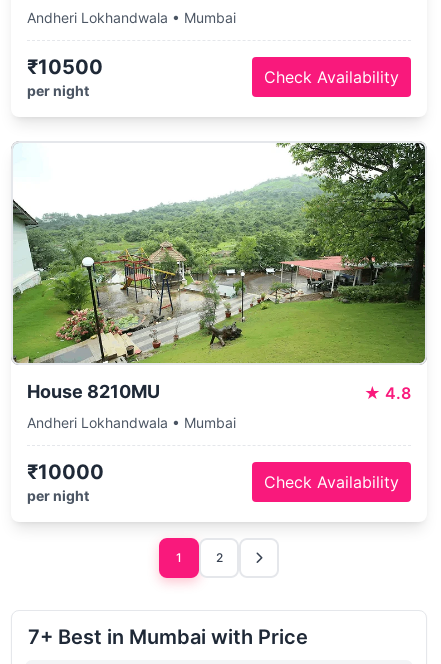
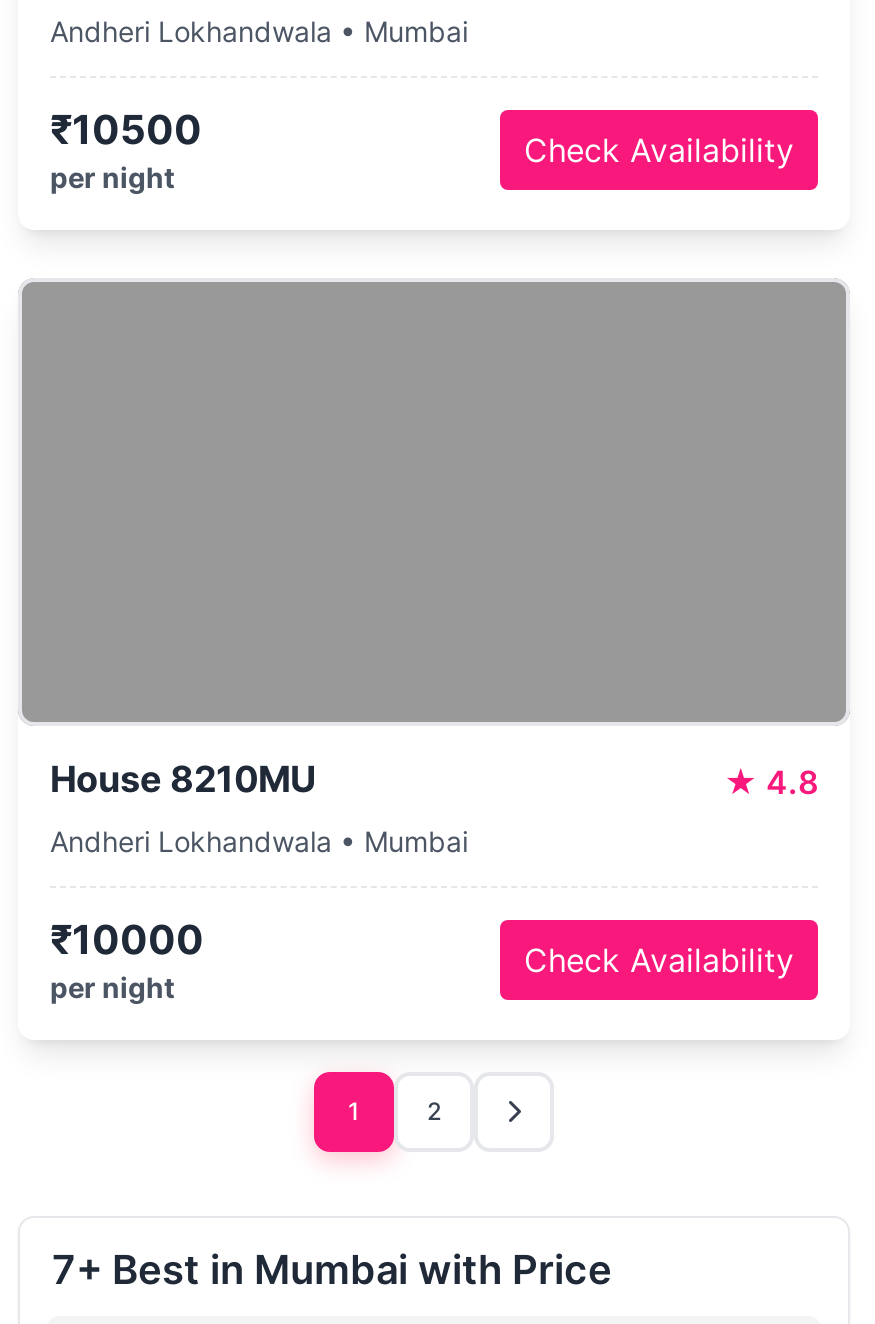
[12,143,425,364] [image] -> none

